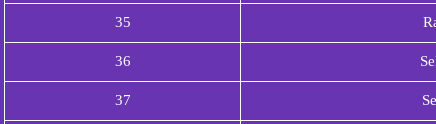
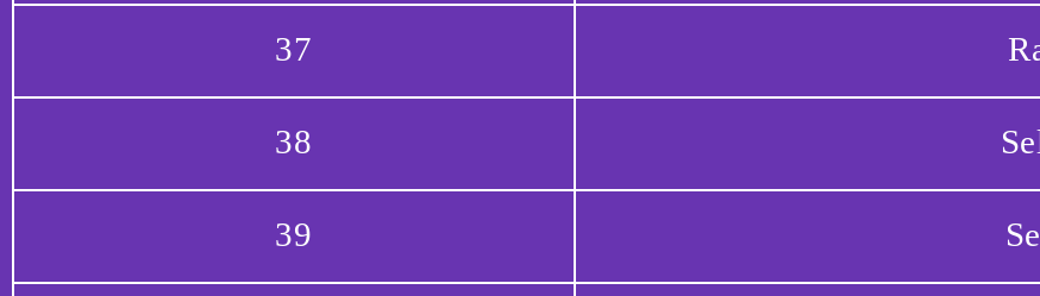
[114,14,130,30] 35 -> [275,29,313,68] 37
[114,53,130,69] 36 -> [275,122,313,160] 38
[114,92,130,108] 37 -> [275,215,313,253] 39

